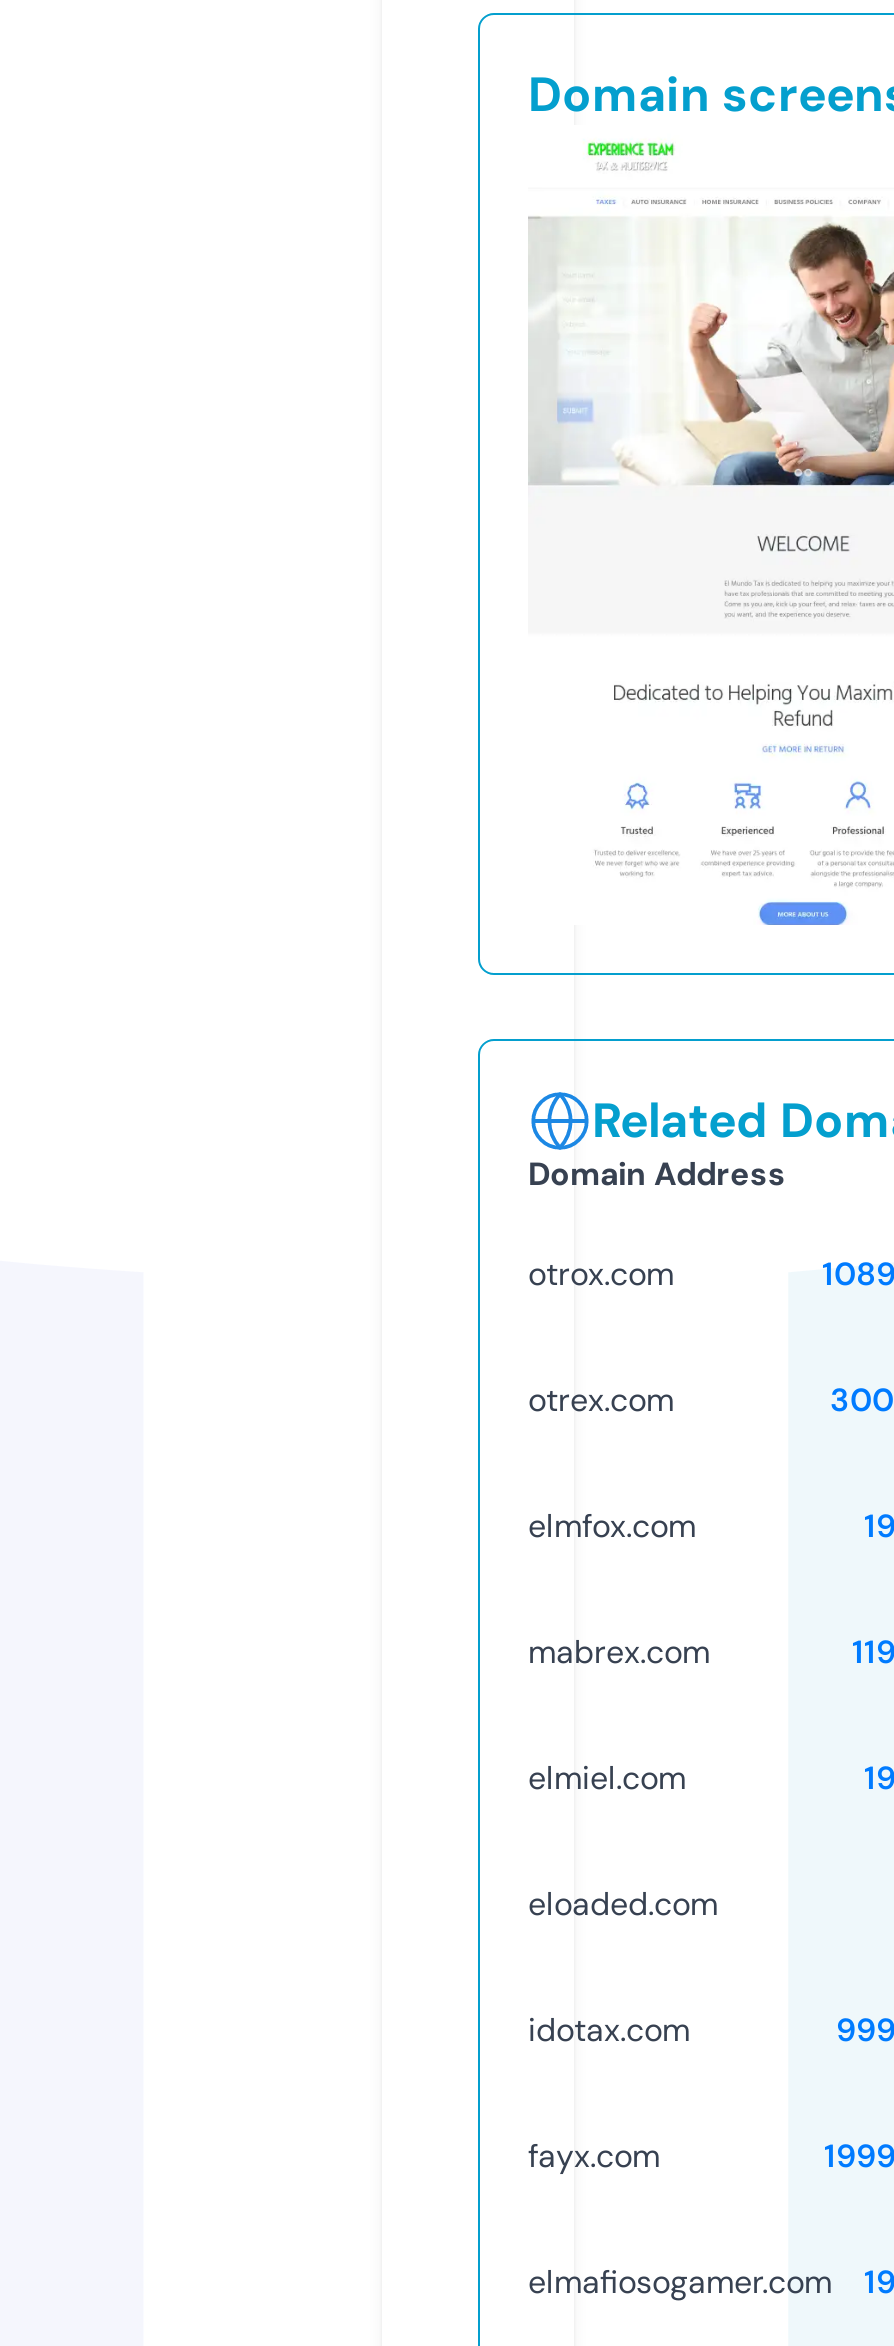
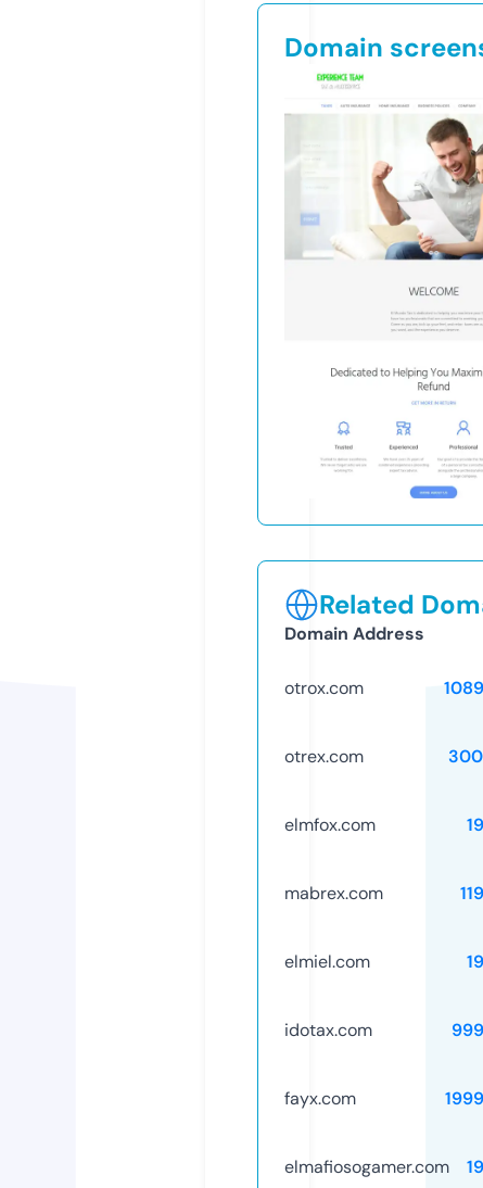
[528,1883,718,1925] eloaded.com -> none

